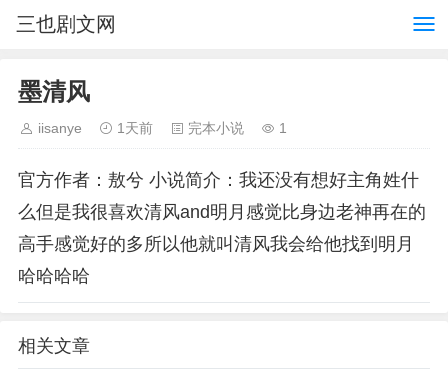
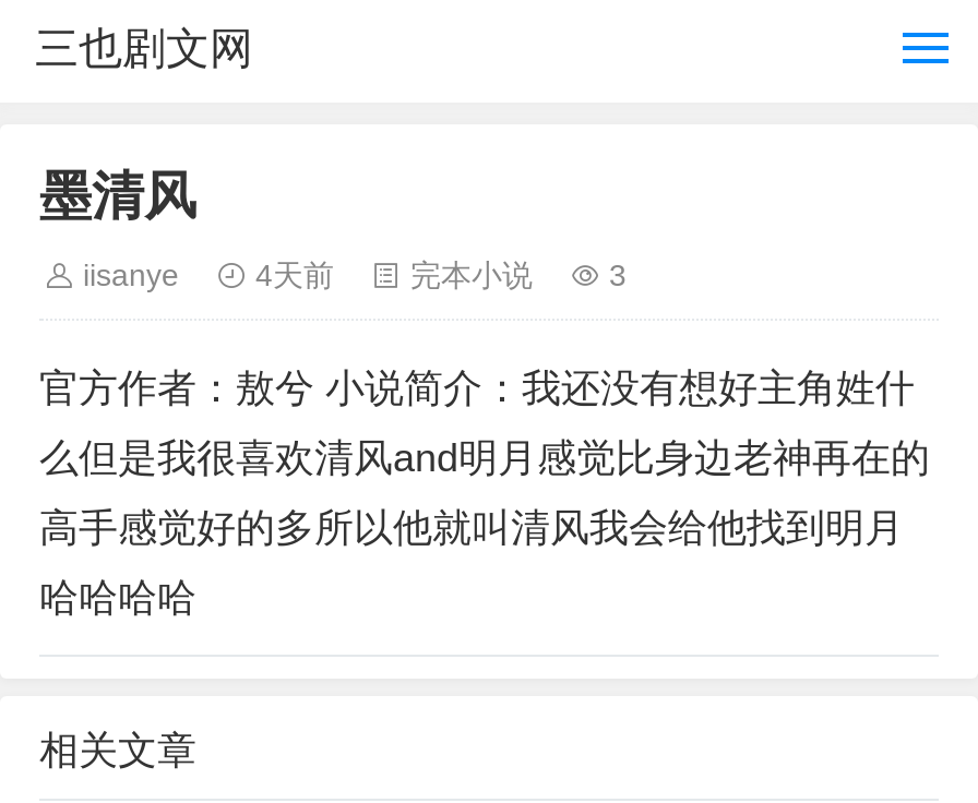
[117,120,153,136] 1天前 -> [255,257,334,292] 4天前
[279,120,287,136] 1 -> [609,257,627,292] 3

